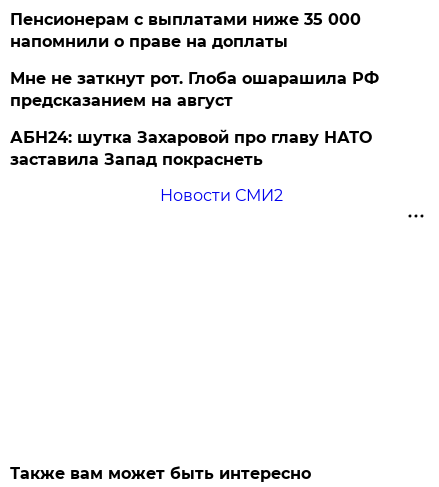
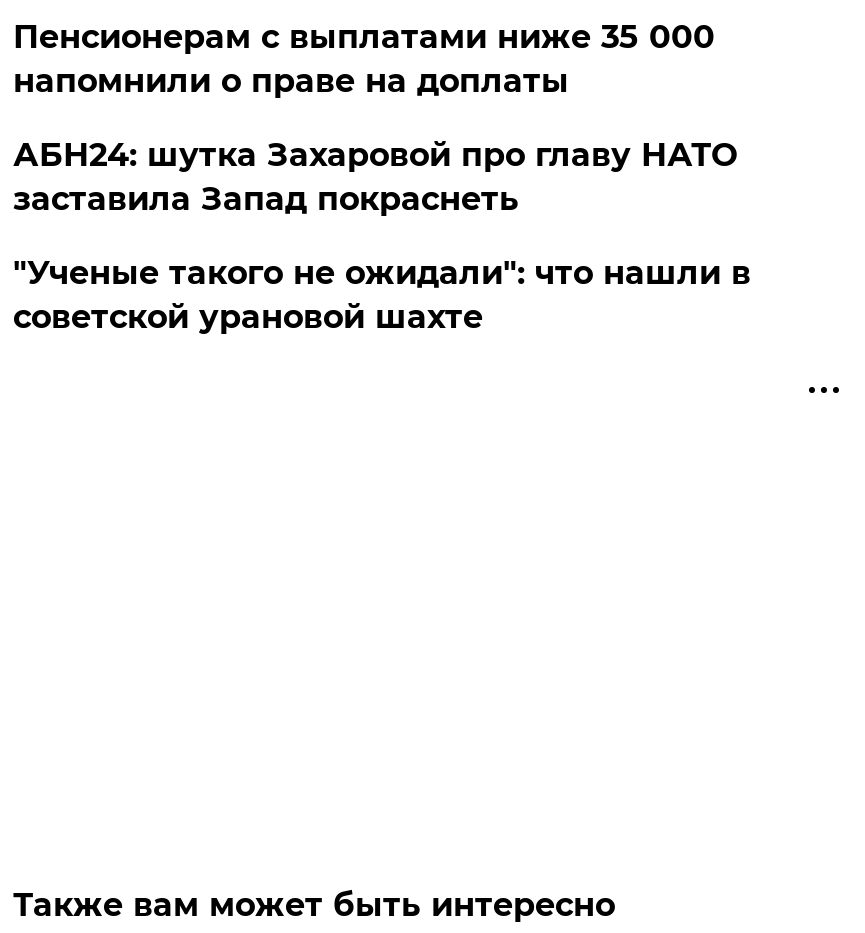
[10,69,379,110] Мне не заткнут рот. Глоба ошарашила РФ | предсказанием на август -> none
moved [10,128,372,169] -> [13,137,737,219]: АБН24: шутка Захаровой про главу НАТО | заставила Запад покраснеть
[160,186,283,205] Новости СМИ2 -> [13,255,751,337] "Ученые такого не ожидали": что нашли в | советской урановой шахте

